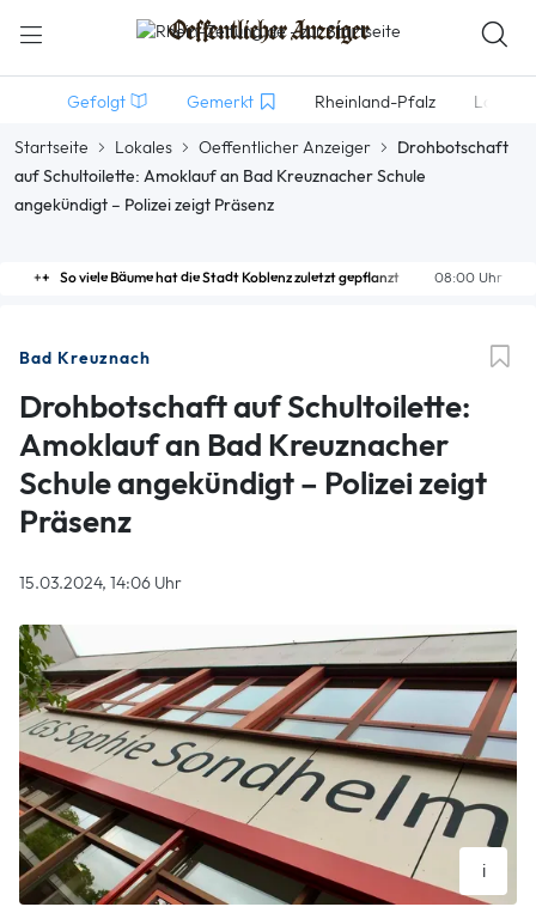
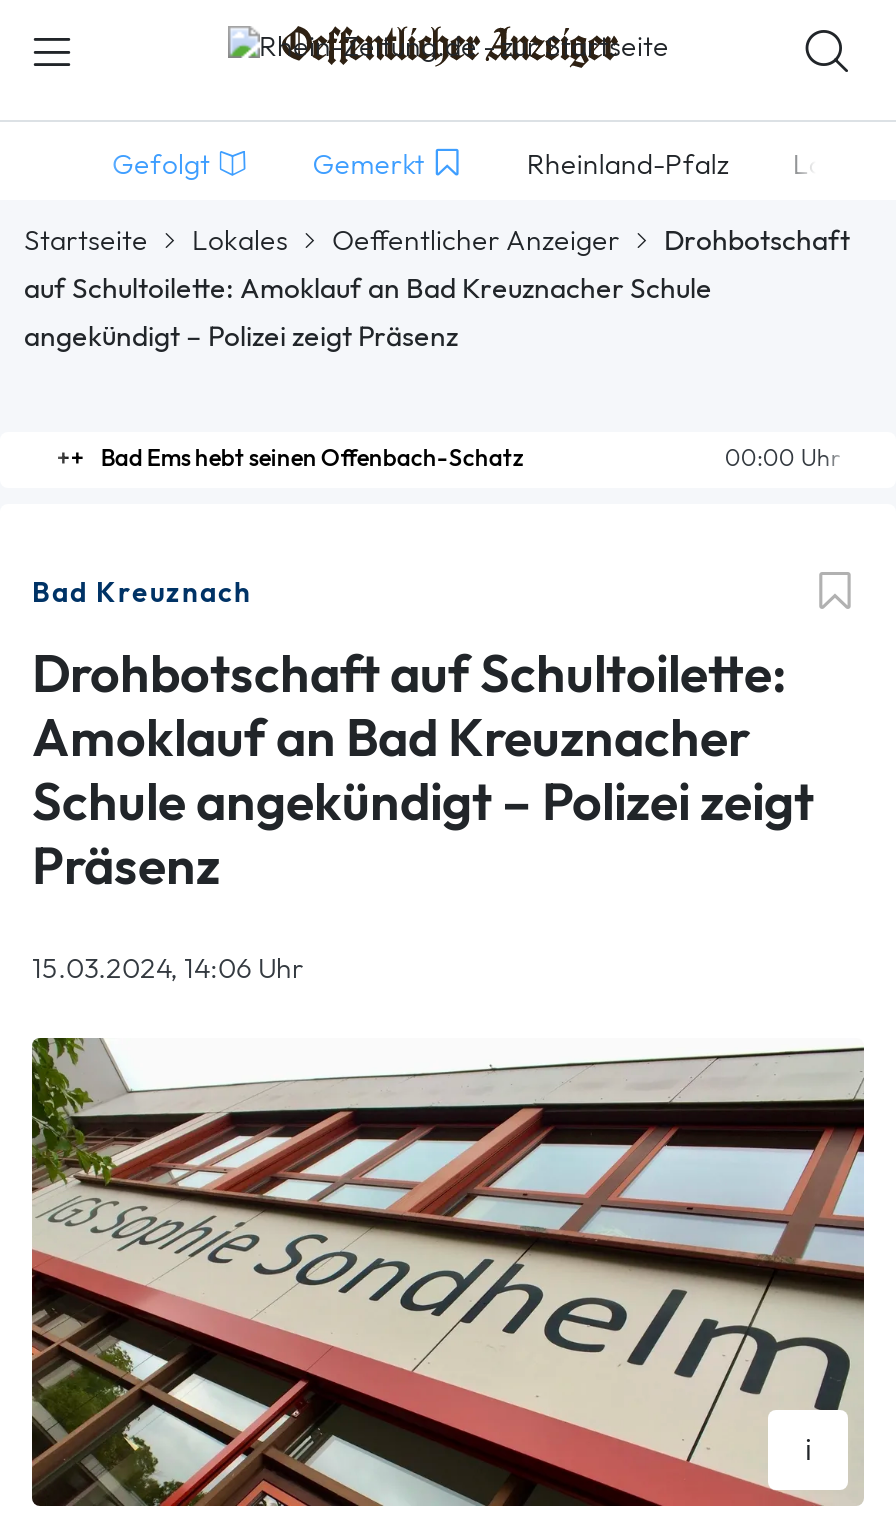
[60,268,502,287] 08:00 Uhr | So viele Bäume hat die Stadt Koblenz zuletzt gepflanzt -> [100,442,840,474] 00:00 Uhr | Bad Ems hebt seinen Offenbach-Schatz

